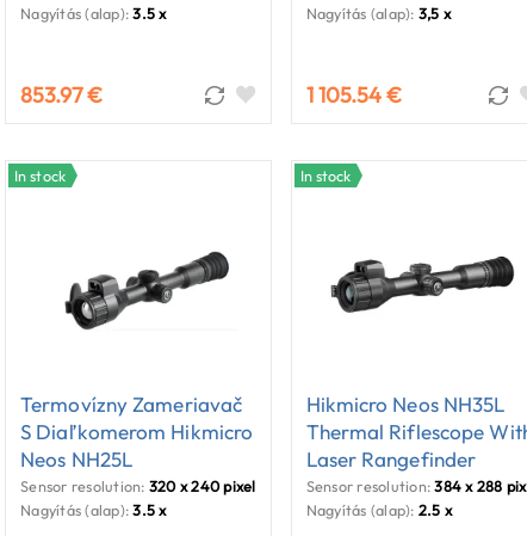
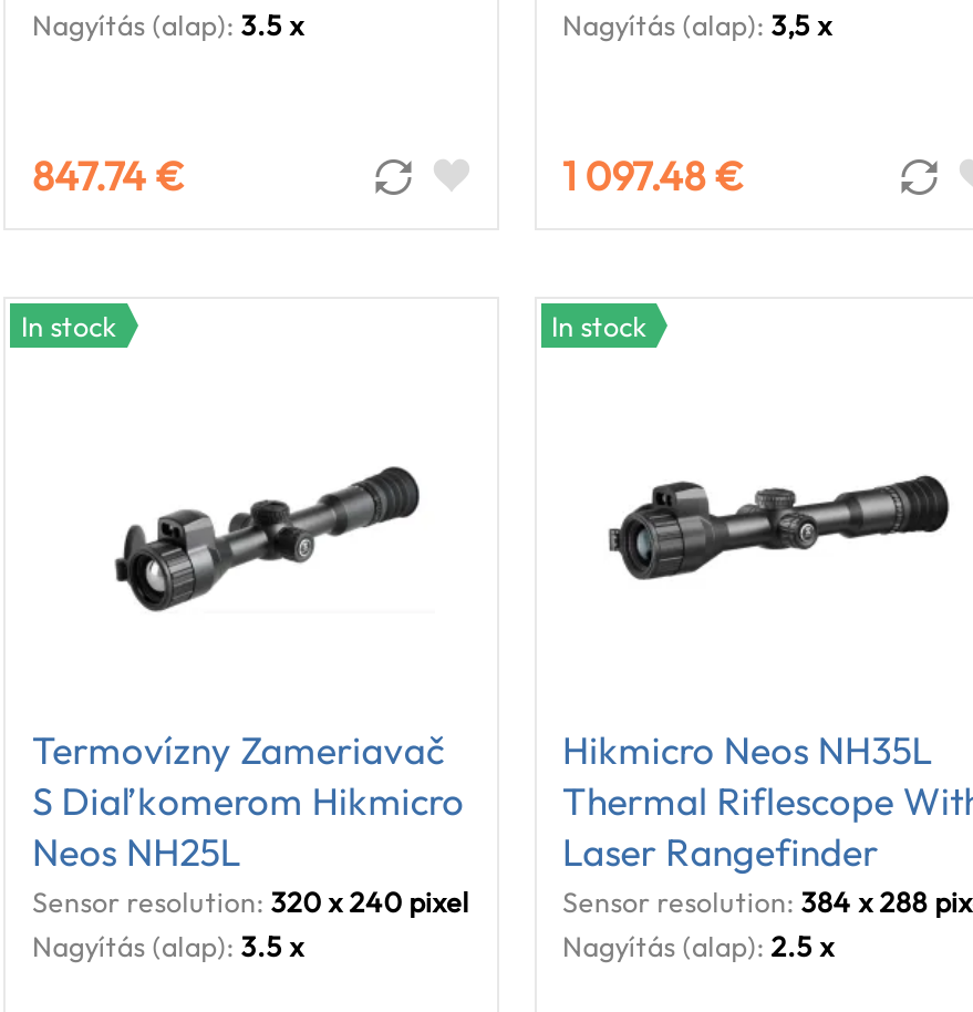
[20,82,102,109] 853.97 € -> [32,151,184,202] 847.74 €
[306,82,402,109] 1 105.54 € -> [562,151,744,202] 1 097.48 €

